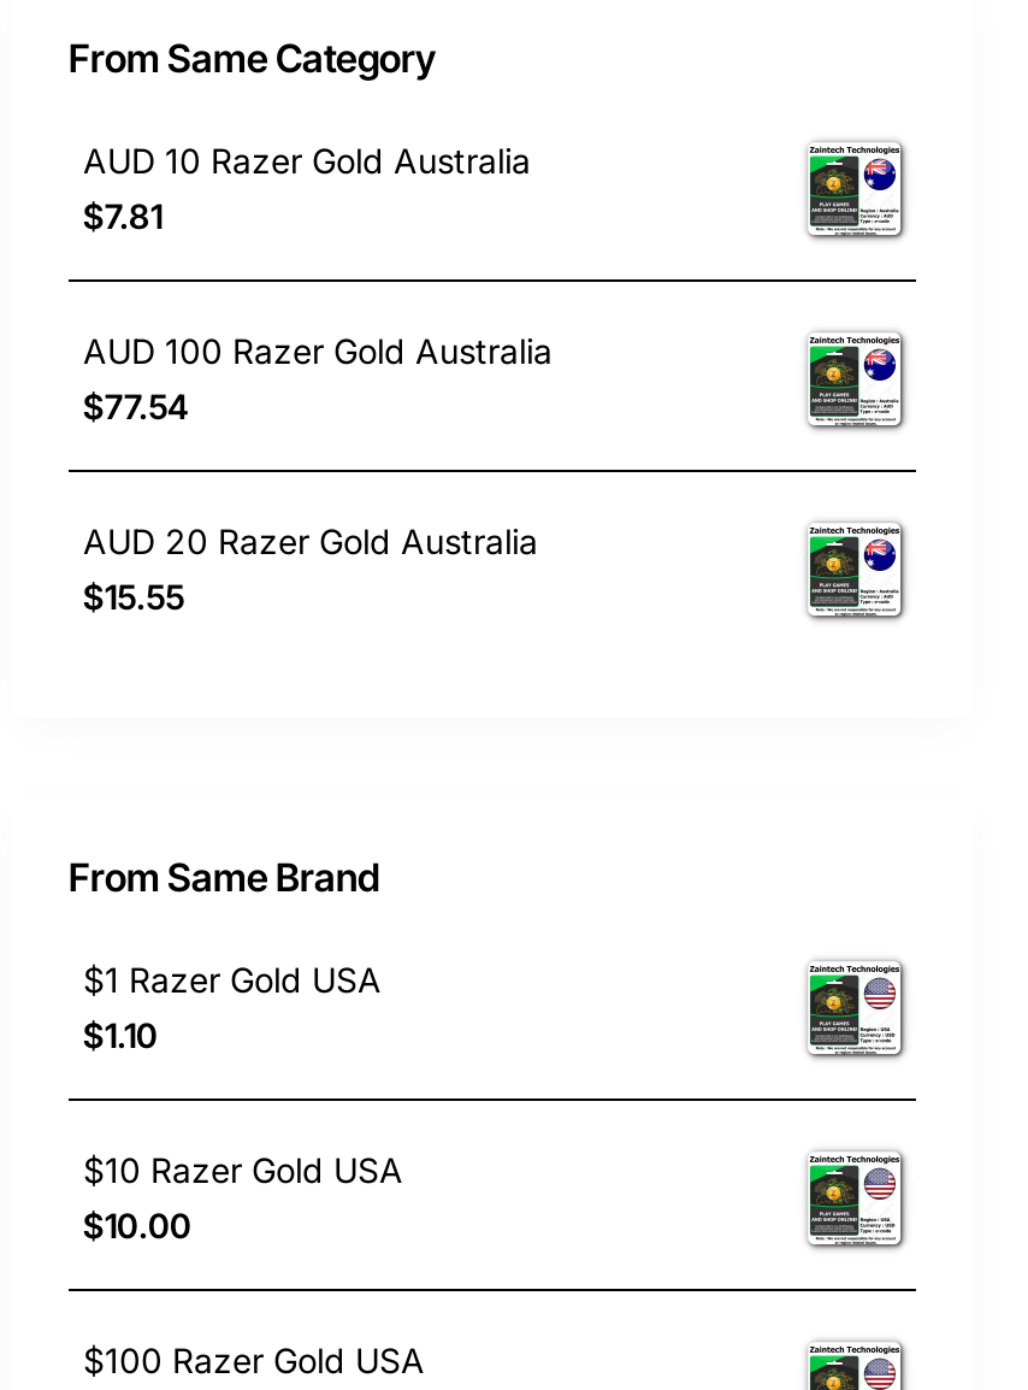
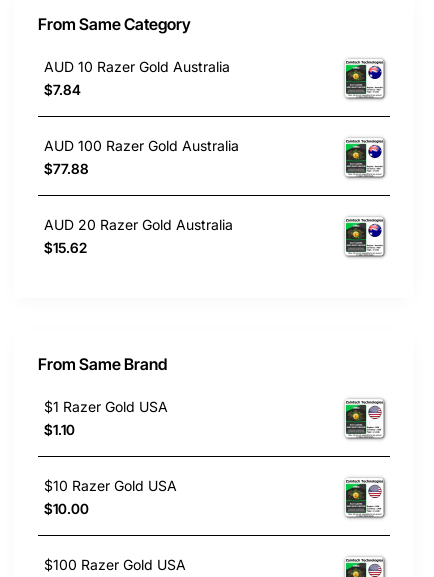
[83,196,163,237] $7.81 -> [44,81,81,98] $7.84
[83,386,189,427] $77.54 -> [44,160,89,177] $77.88
[83,576,184,617] $15.55 -> [44,239,87,256] $15.62

